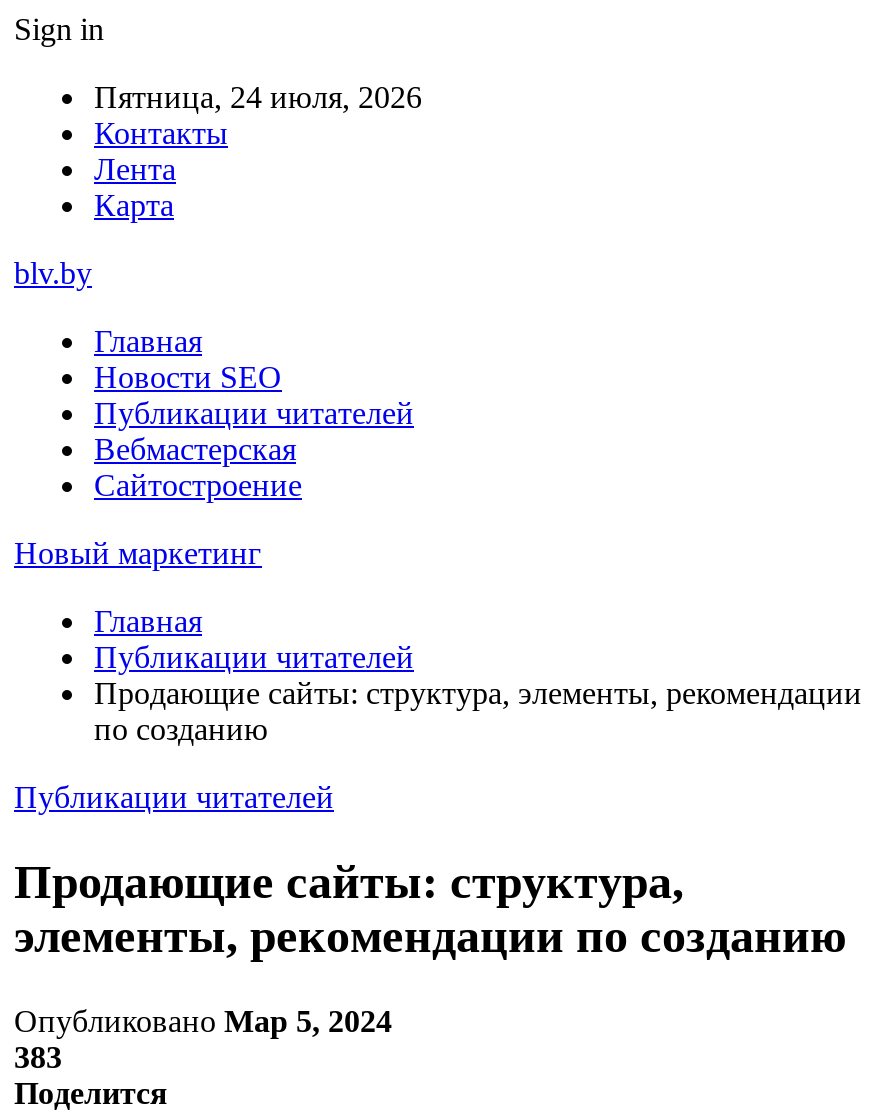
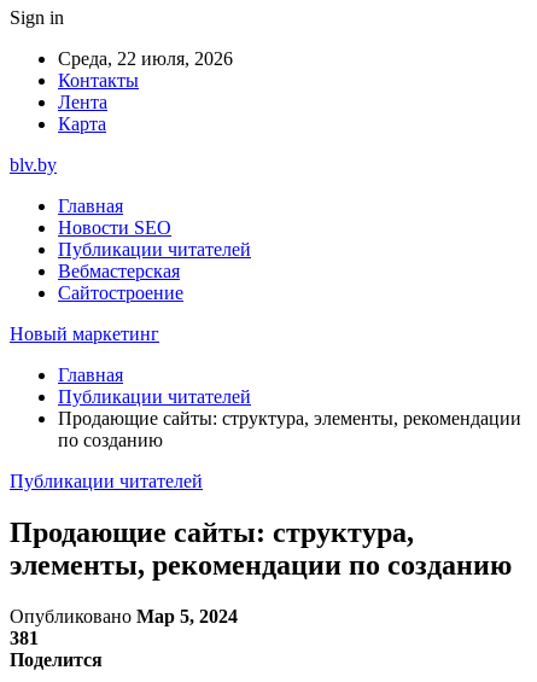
[94,80,422,114] Пятница, 24 июля, 2026 -> [58,48,233,69] Среда, 22 июля, 2026
[14,1040,62,1074] 383 -> [10,627,39,648] 381

